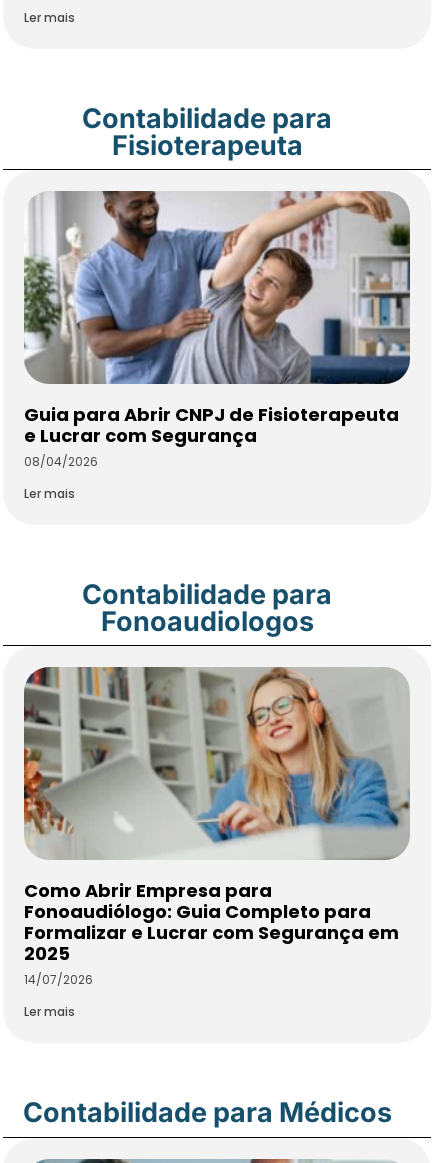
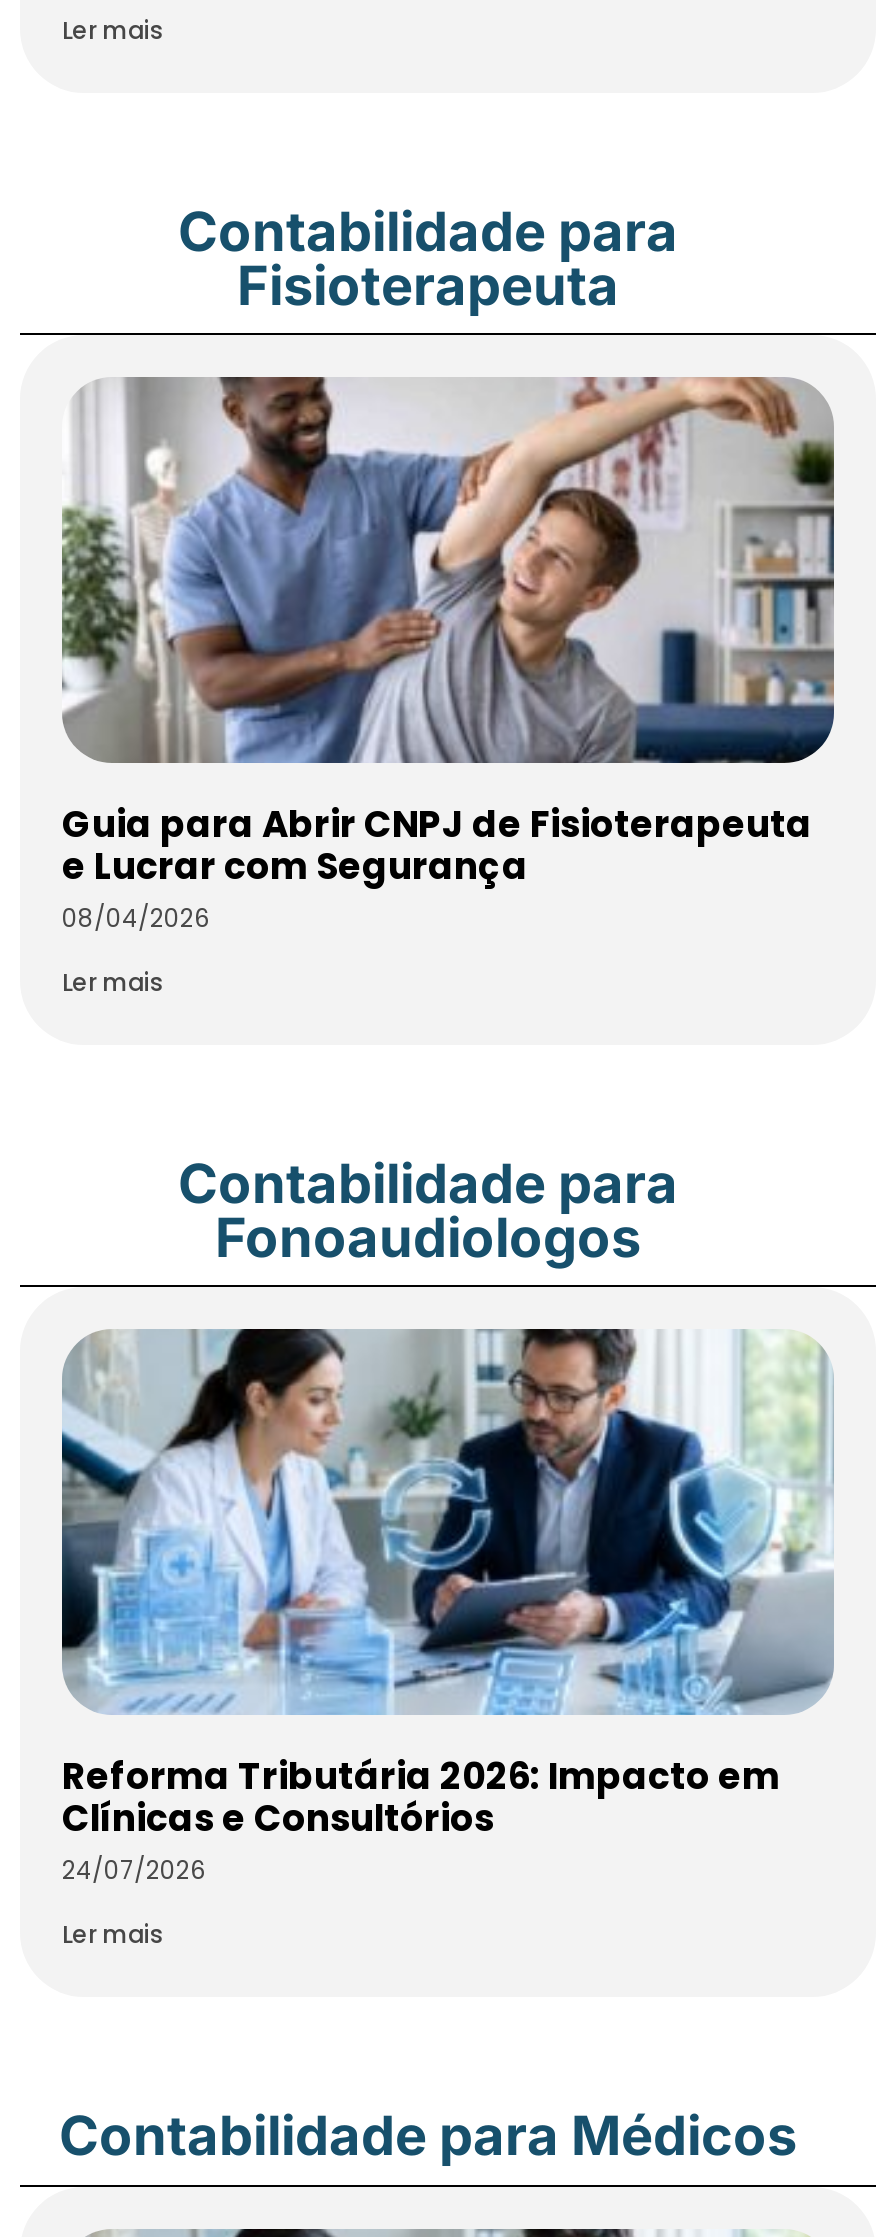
[23,666,410,988] [image] | Como Abrir Empresa para | Fonoaudiólogo: Guia Completo para | Formalizar e Lucrar com Segurança em | 2025 | 14/07/2026 -> [60,1329,832,1887] [image] | Reforma Tributária 2026: Impacto em | Clínicas e Consultórios | 24/07/2026

